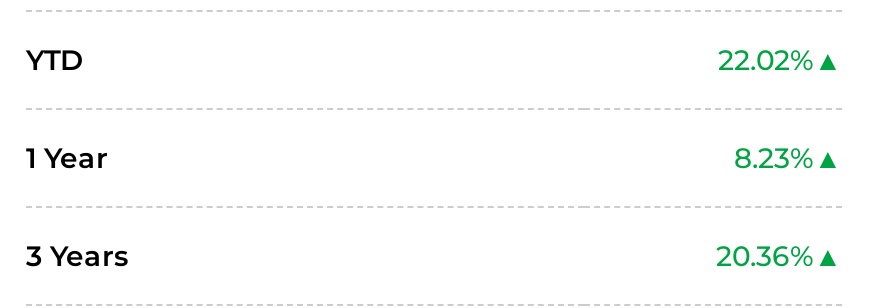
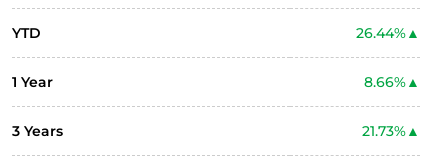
[718,42,814,78] 22.02% -> [356,24,406,42] 26.44%
[734,140,814,176] 8.23% -> [364,73,406,91] 8.66%
[716,238,814,274] 20.36% -> [362,122,406,140] 21.73%

